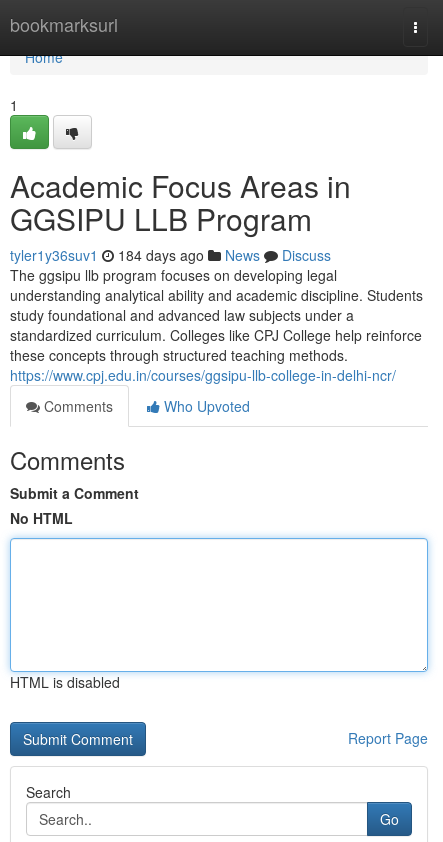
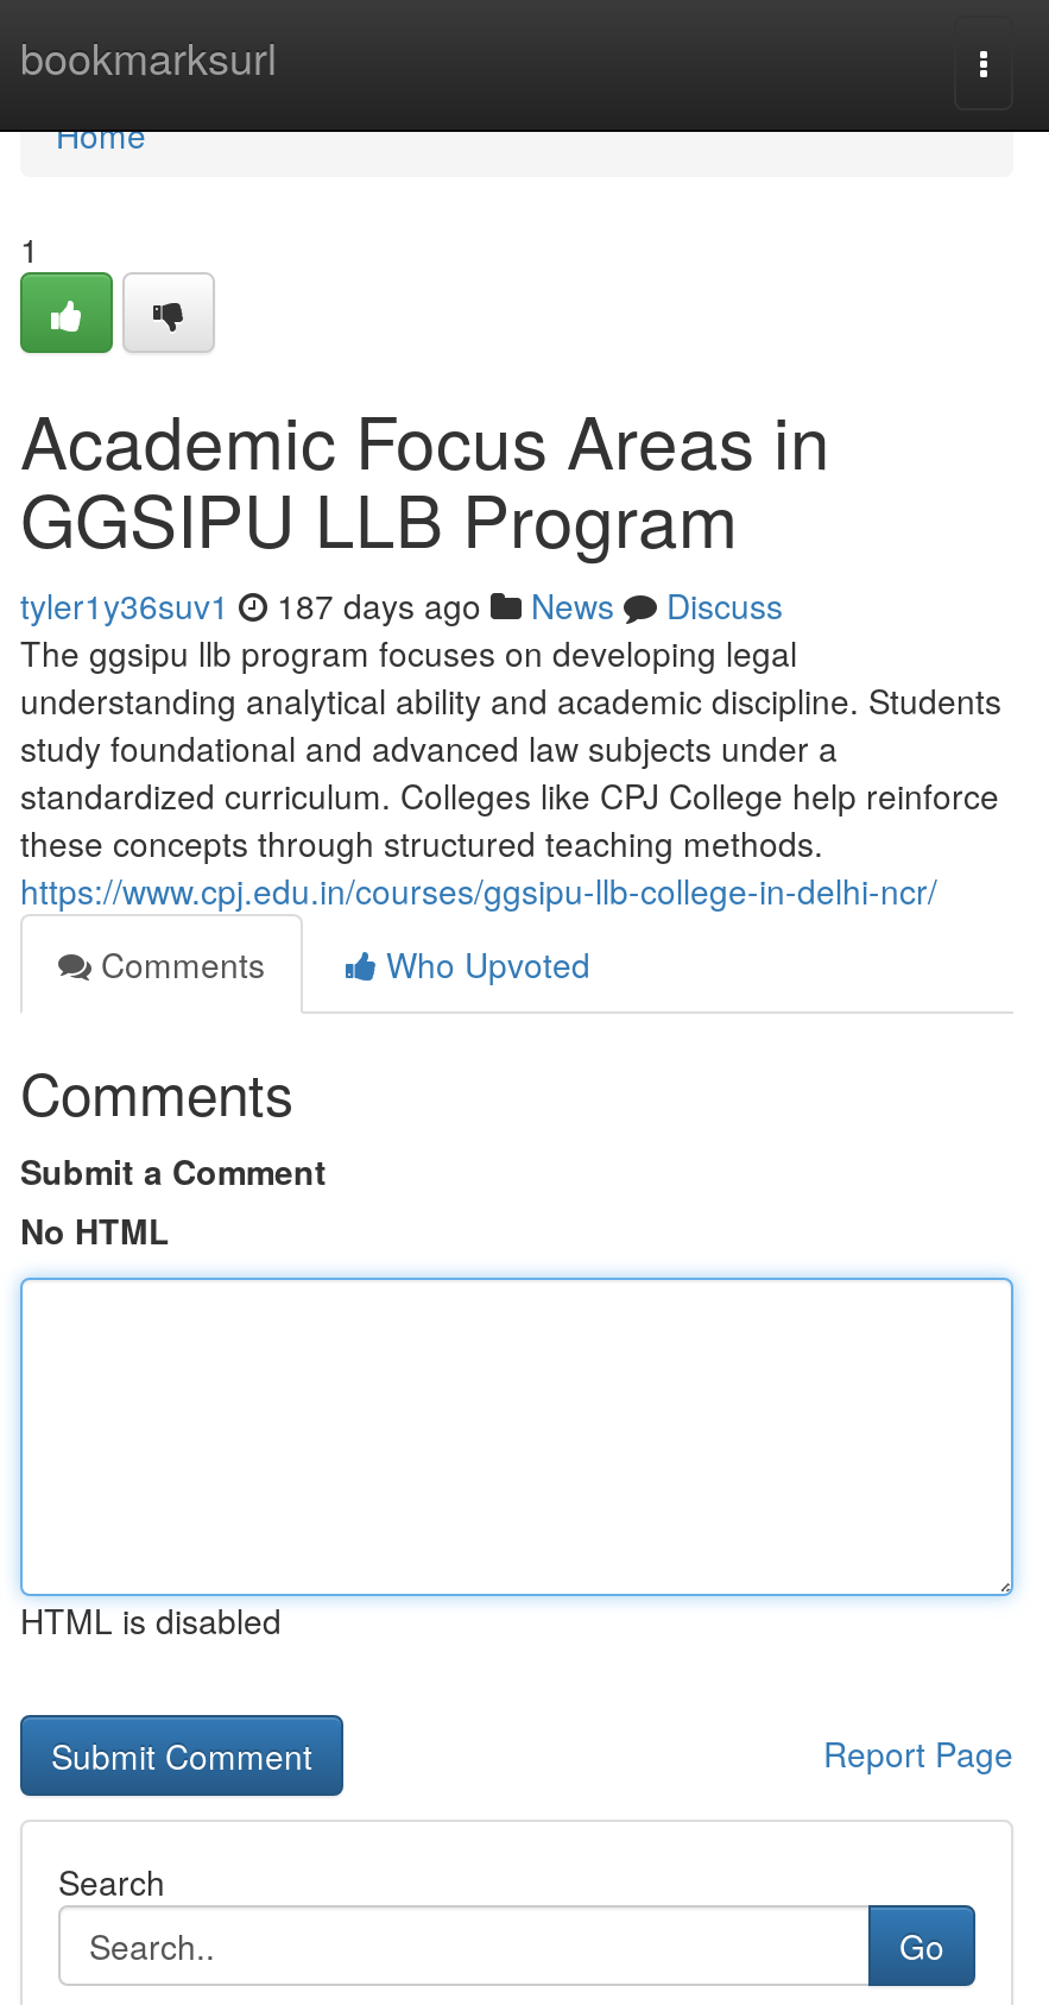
[10,245,331,265] tyler1y36suv1 184 days ago News Discuss -> [20,581,783,629] tyler1y36suv1 187 days ago News Discuss

